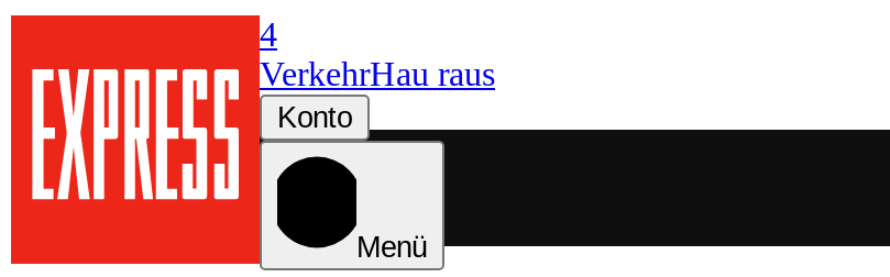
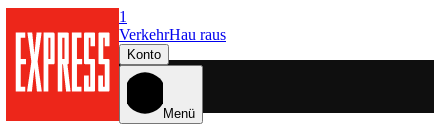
[260,15,277,53] 4 -> [119,8,127,25] 1

